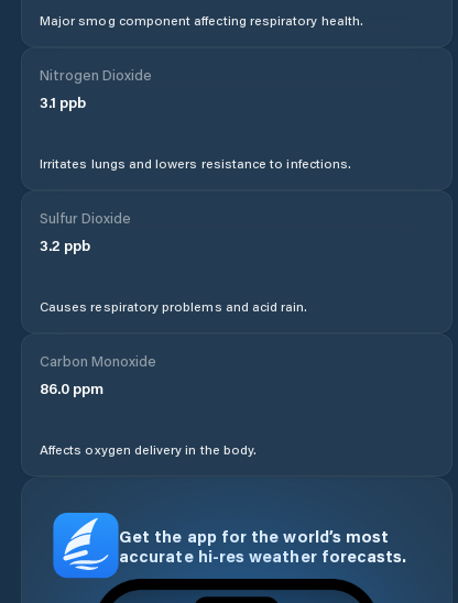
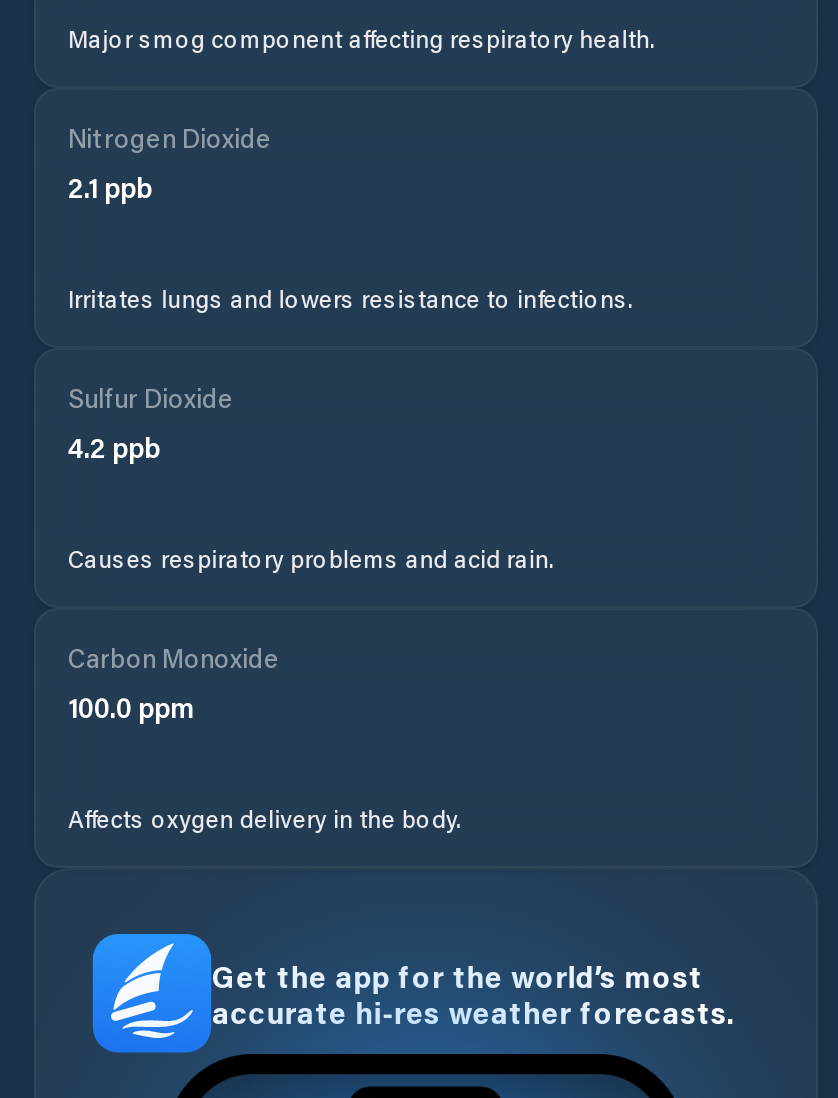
[40,91,86,112] 3.1 ppb -> [68,168,152,206] 2.1 ppb
[40,234,90,255] 3.2 ppb -> [68,428,160,466] 4.2 ppb
[40,377,103,398] 86.0 ppm -> [68,688,194,726] 100.0 ppm

